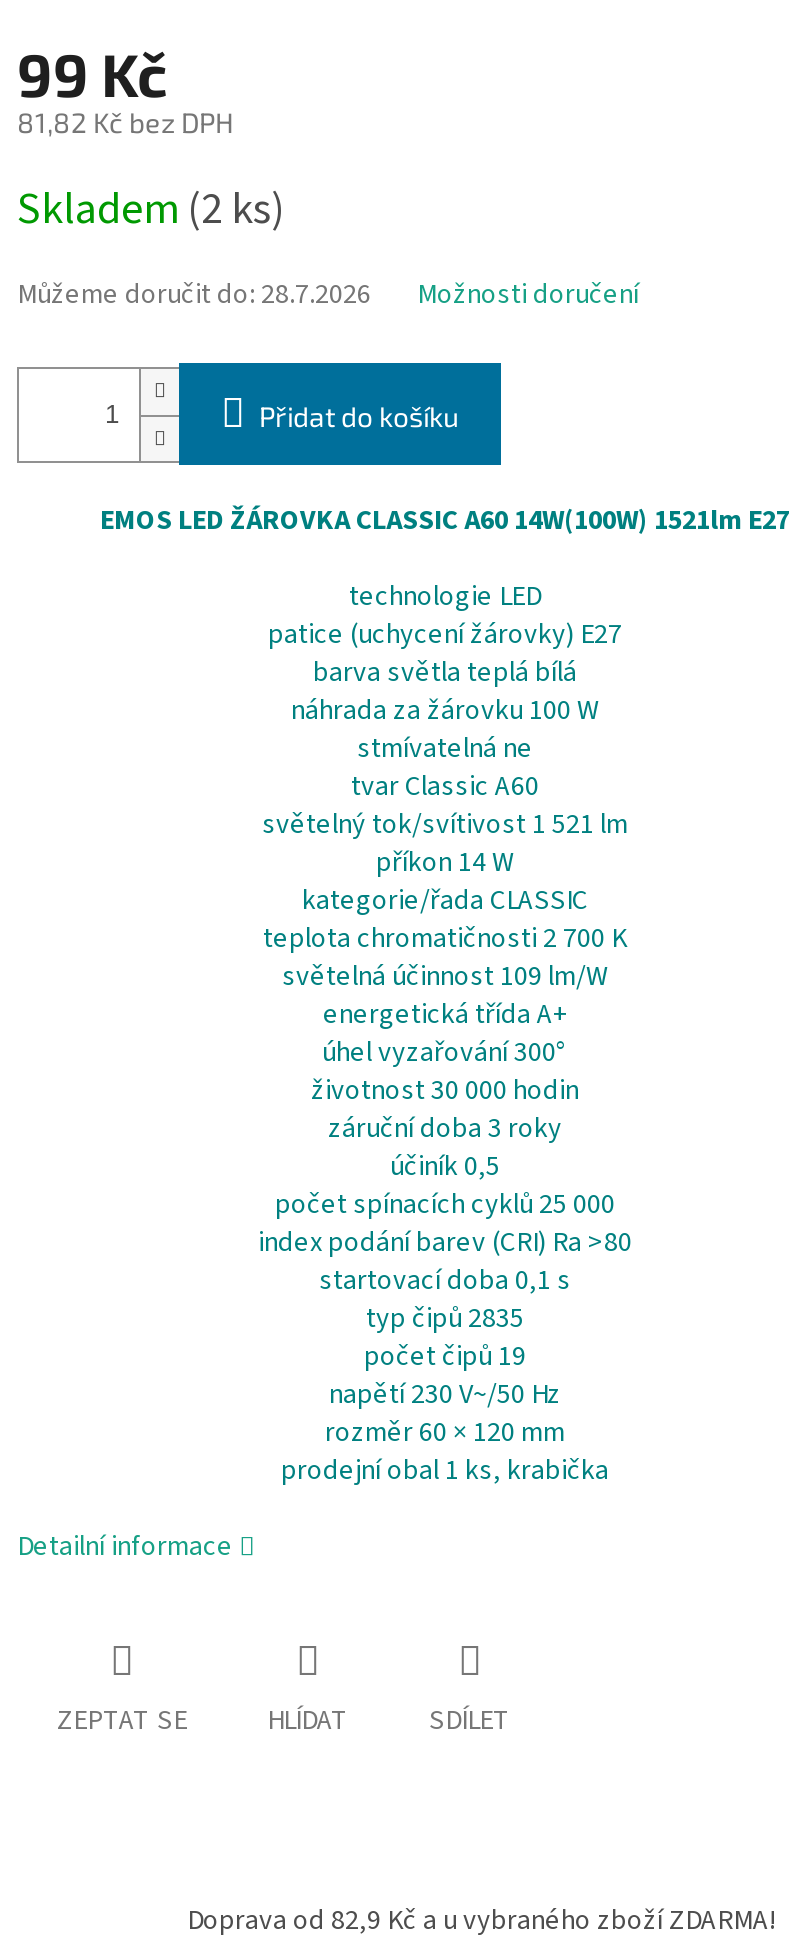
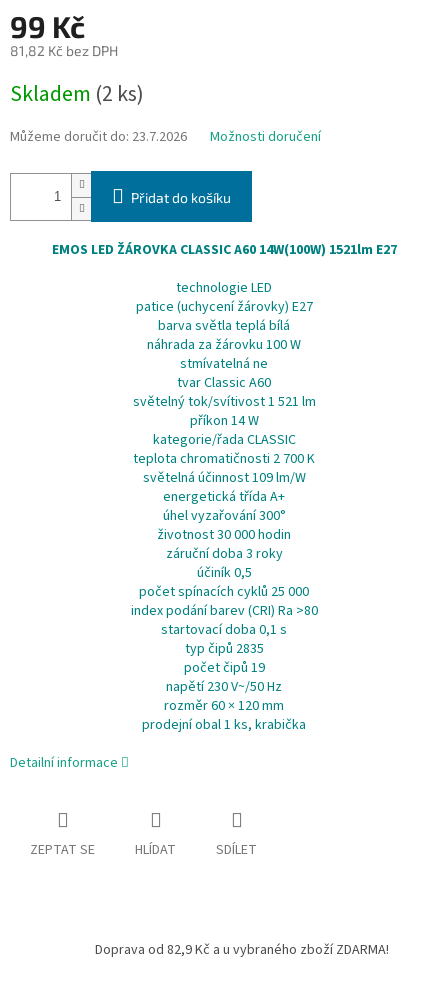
[17,276,371,316] Můžeme doručit do: 28.7.2026 -> [10,127,187,147] Můžeme doručit do: 23.7.2026

